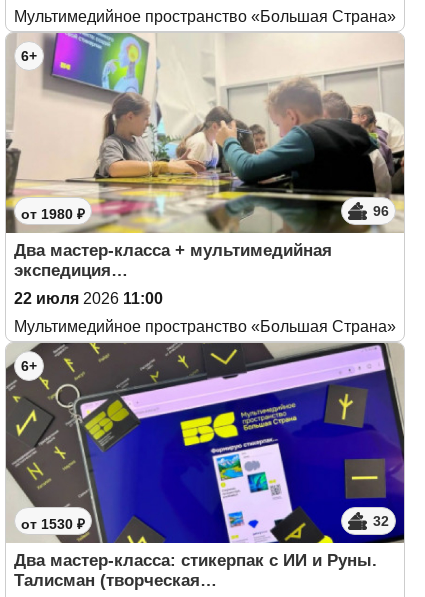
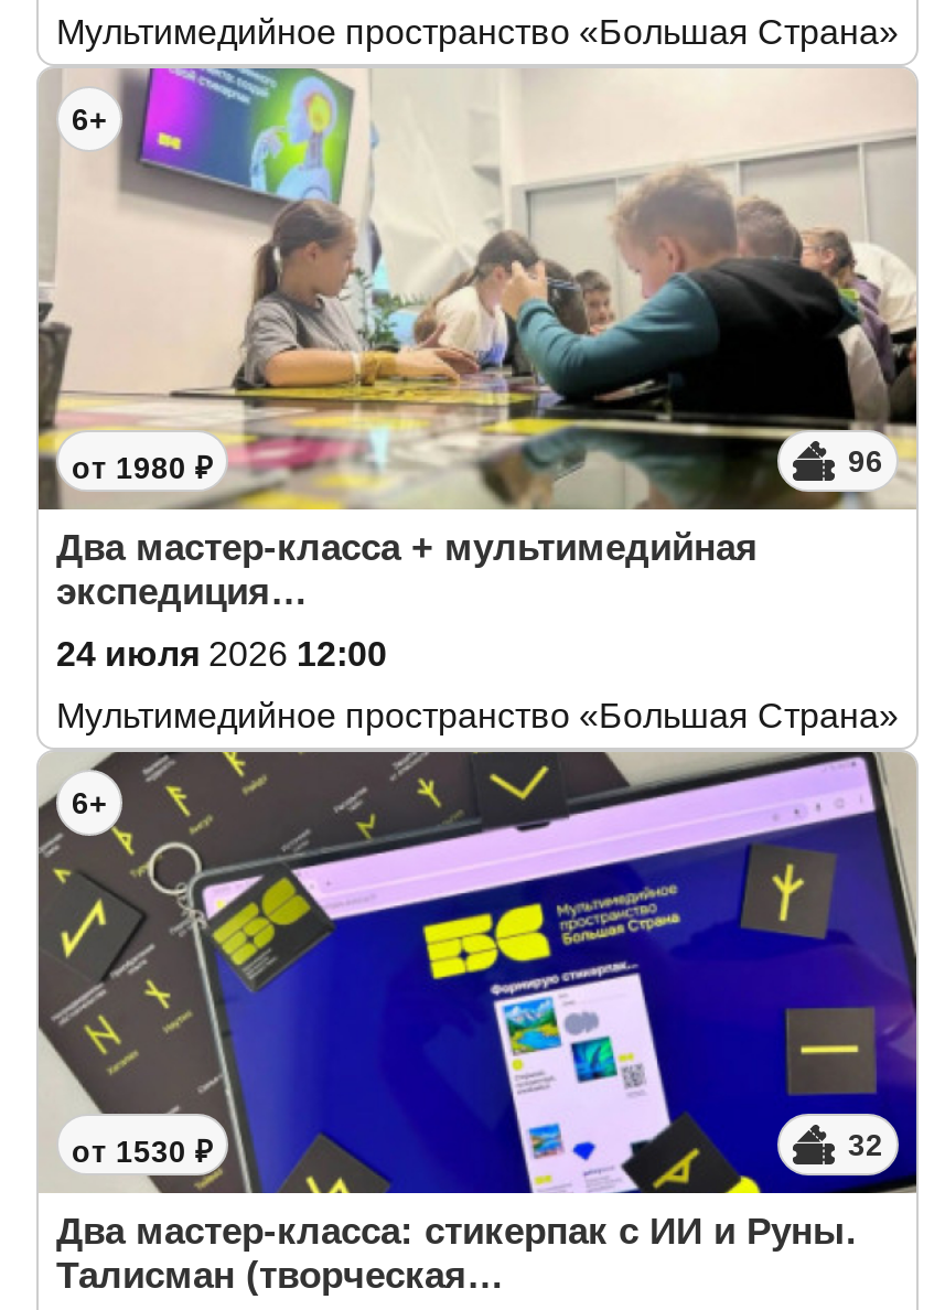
[14,290,163,307] 22 июля 2026 11:00 -> [56,635,387,673] 24 июля 2026 12:00

